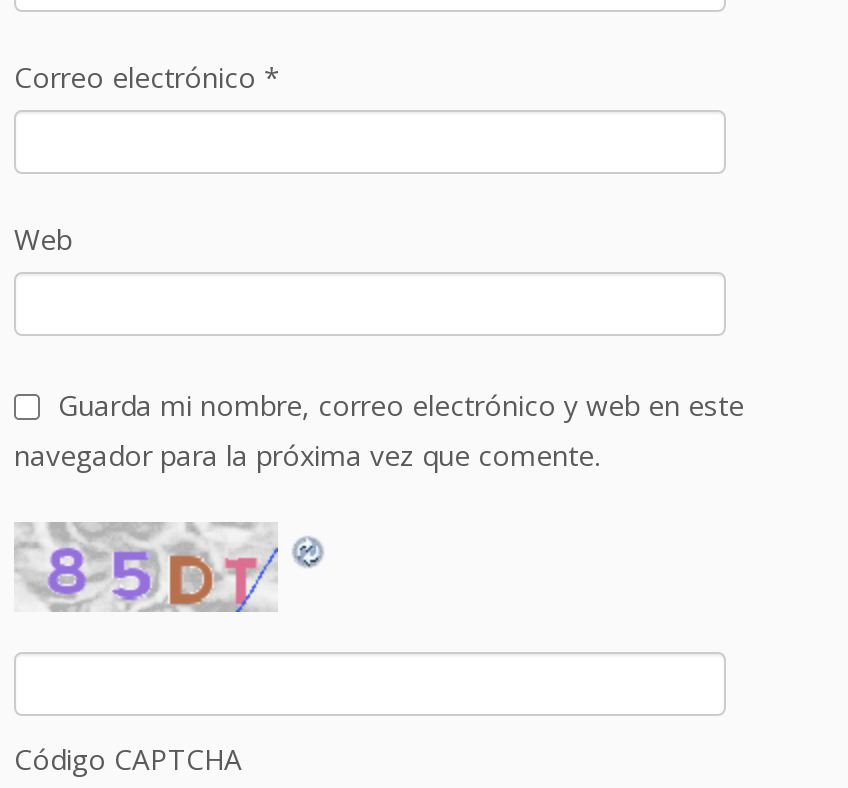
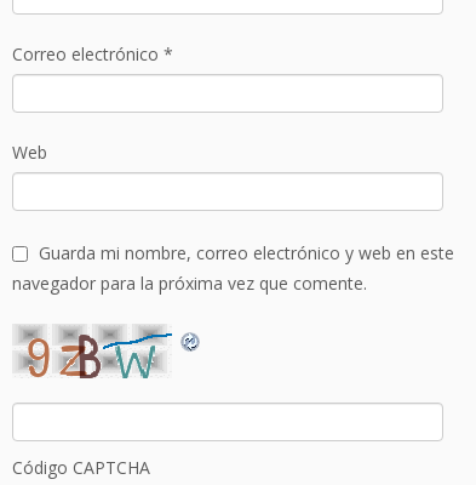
[14,520,280,614] [image] -> [13,324,173,380] [image]

